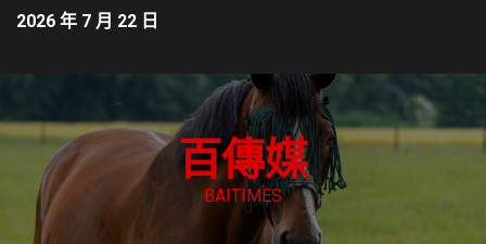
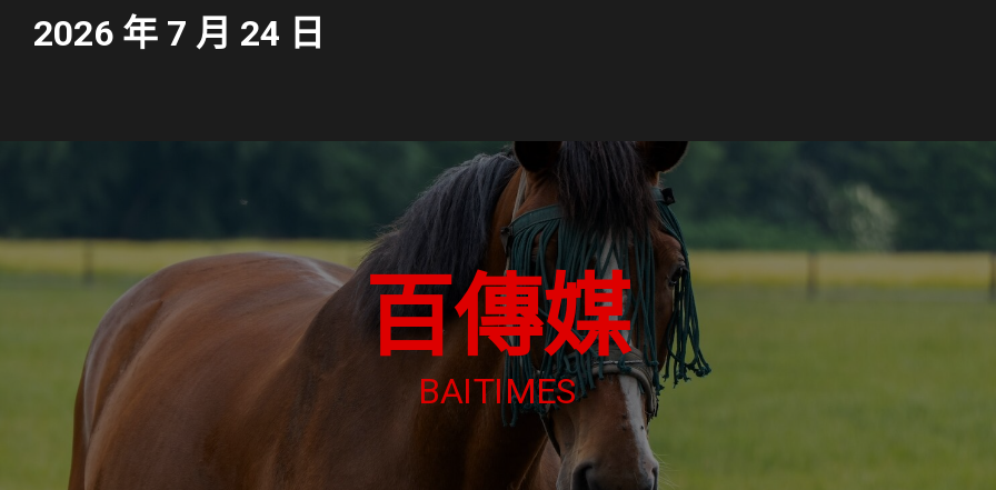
[16,11,158,32] 2026 年 7 月 22 日 -> [33,13,325,55] 2026 年 7 月 24 日

